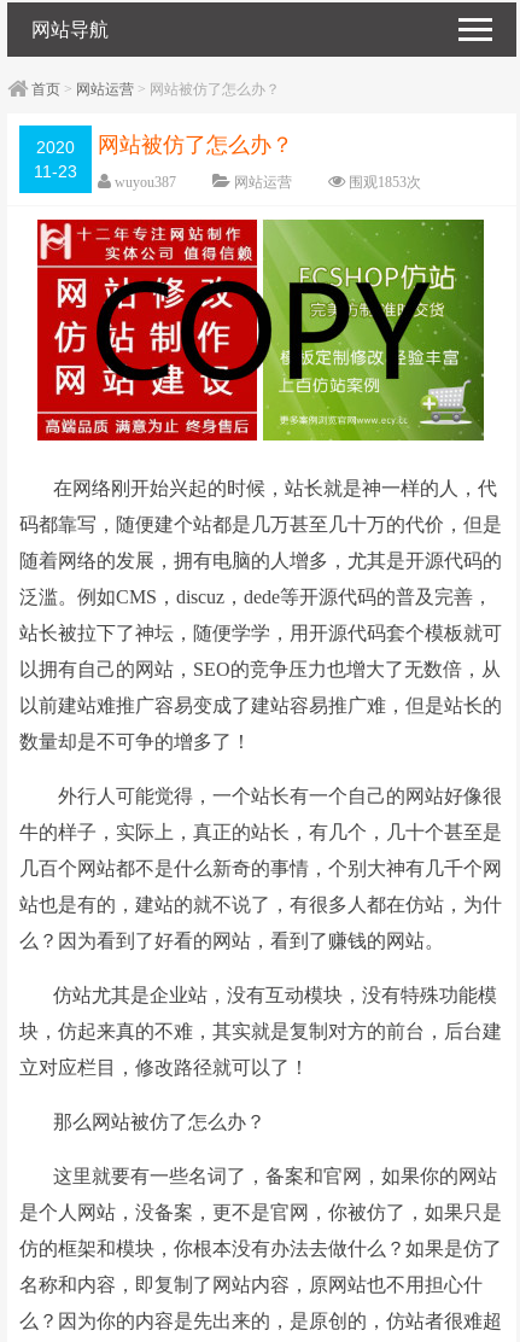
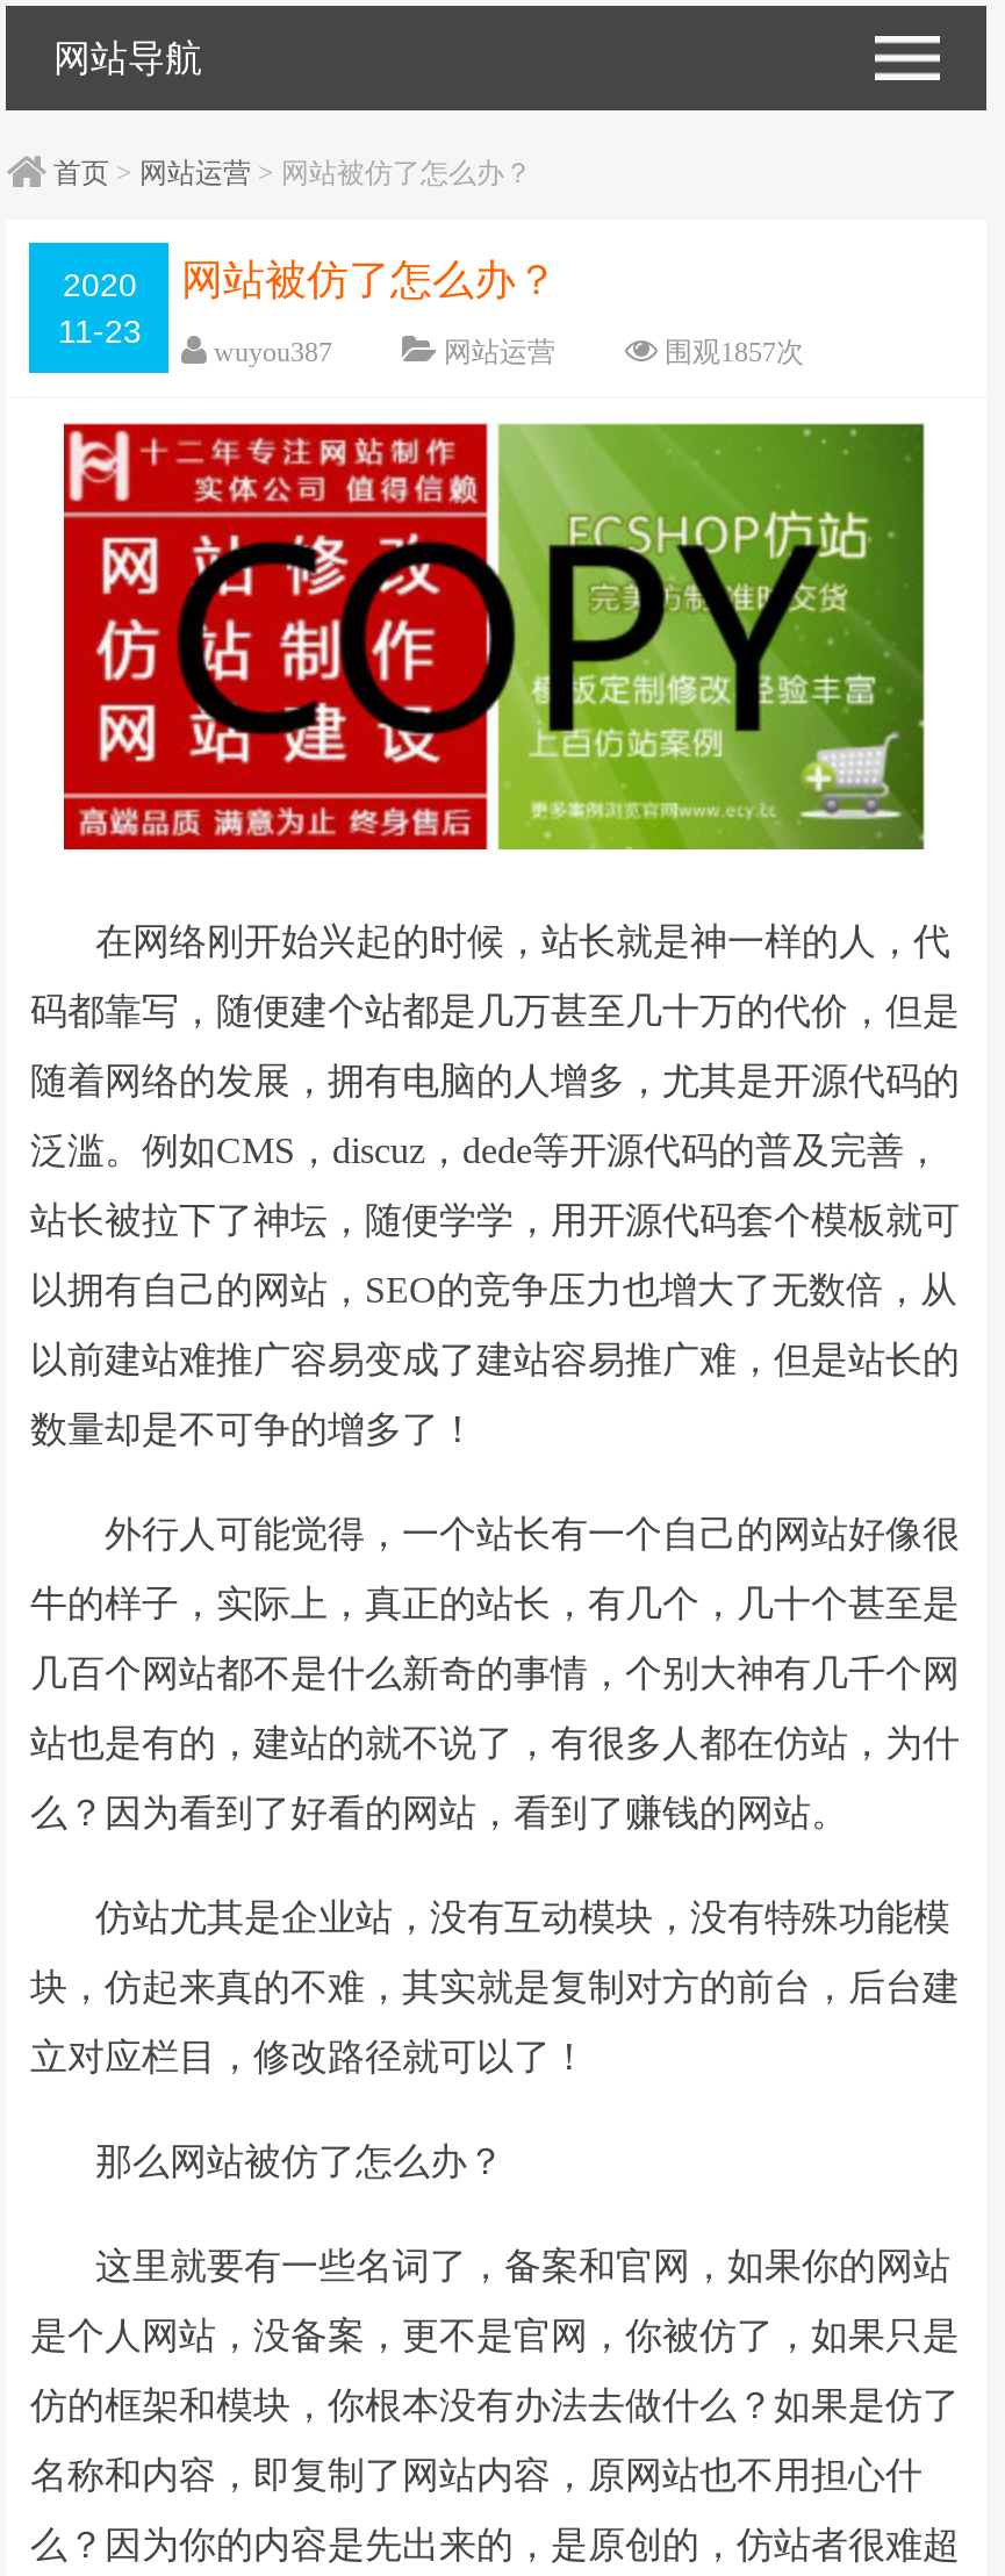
[346,174,422,191] 围观1853次 -> [657,336,804,368] 围观1857次

